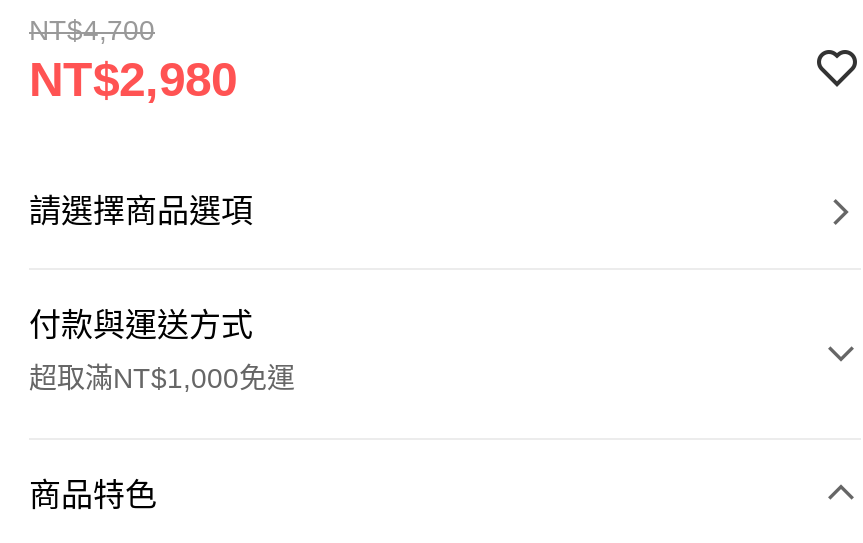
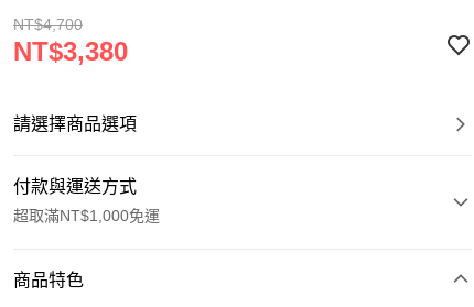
[29,52,237,106] NT$2,980 -> [13,36,128,66] NT$3,380

